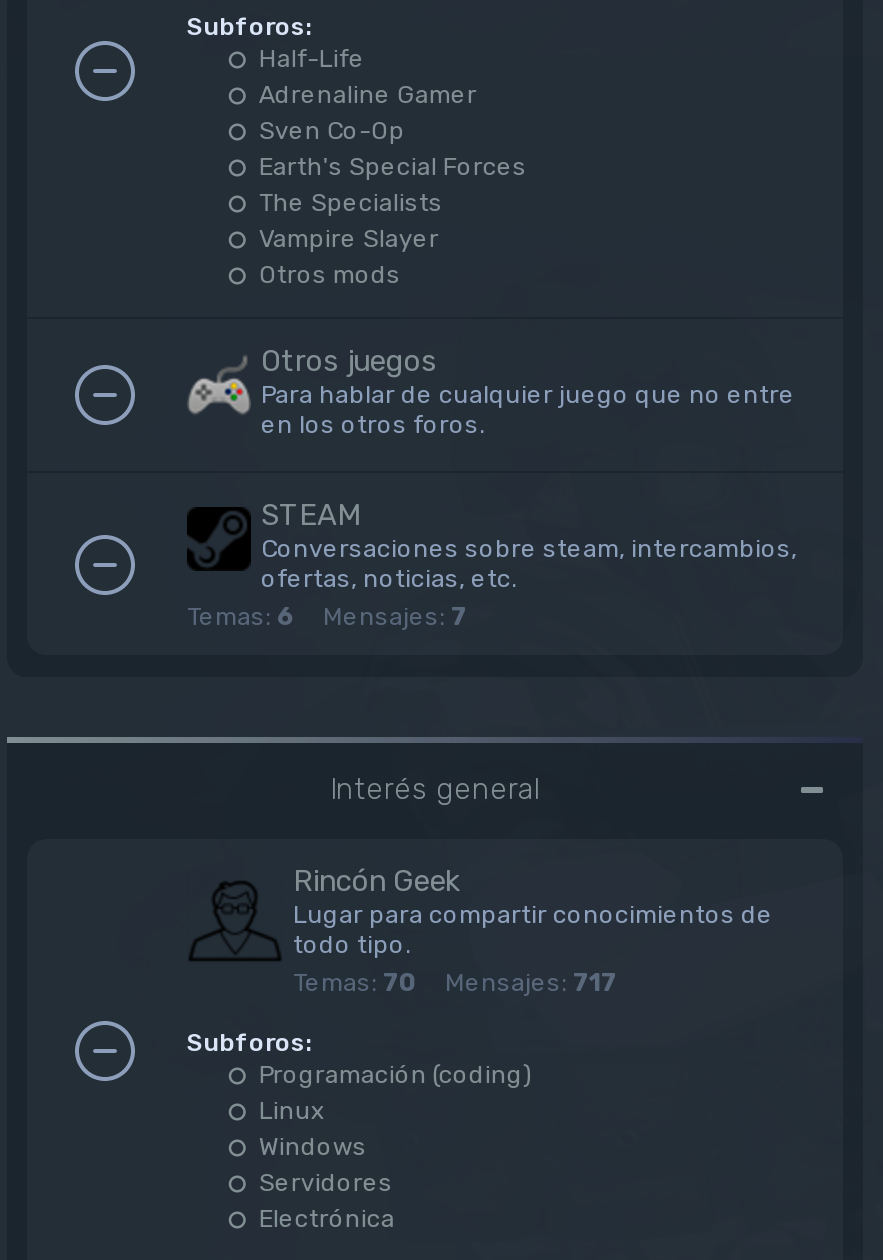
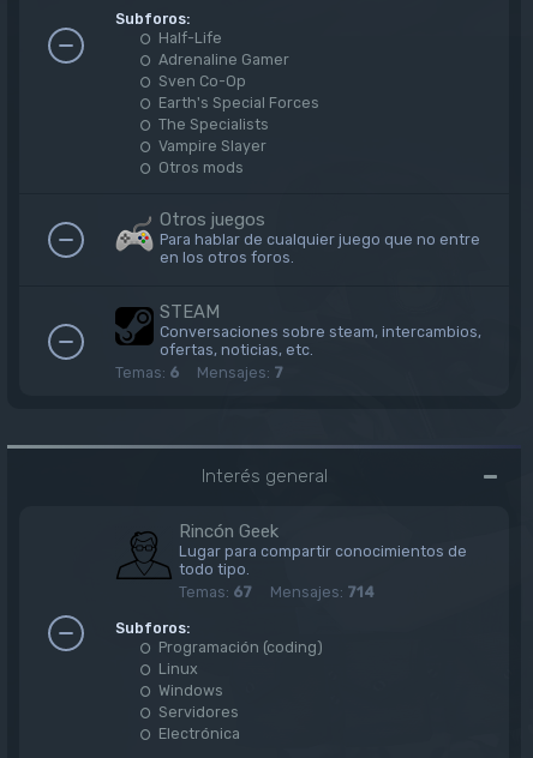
[293,967,617,997] Temas: 70 Mensajes: 717 -> [179,583,375,601] Temas: 67 Mensajes: 714

